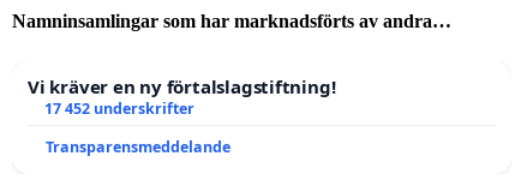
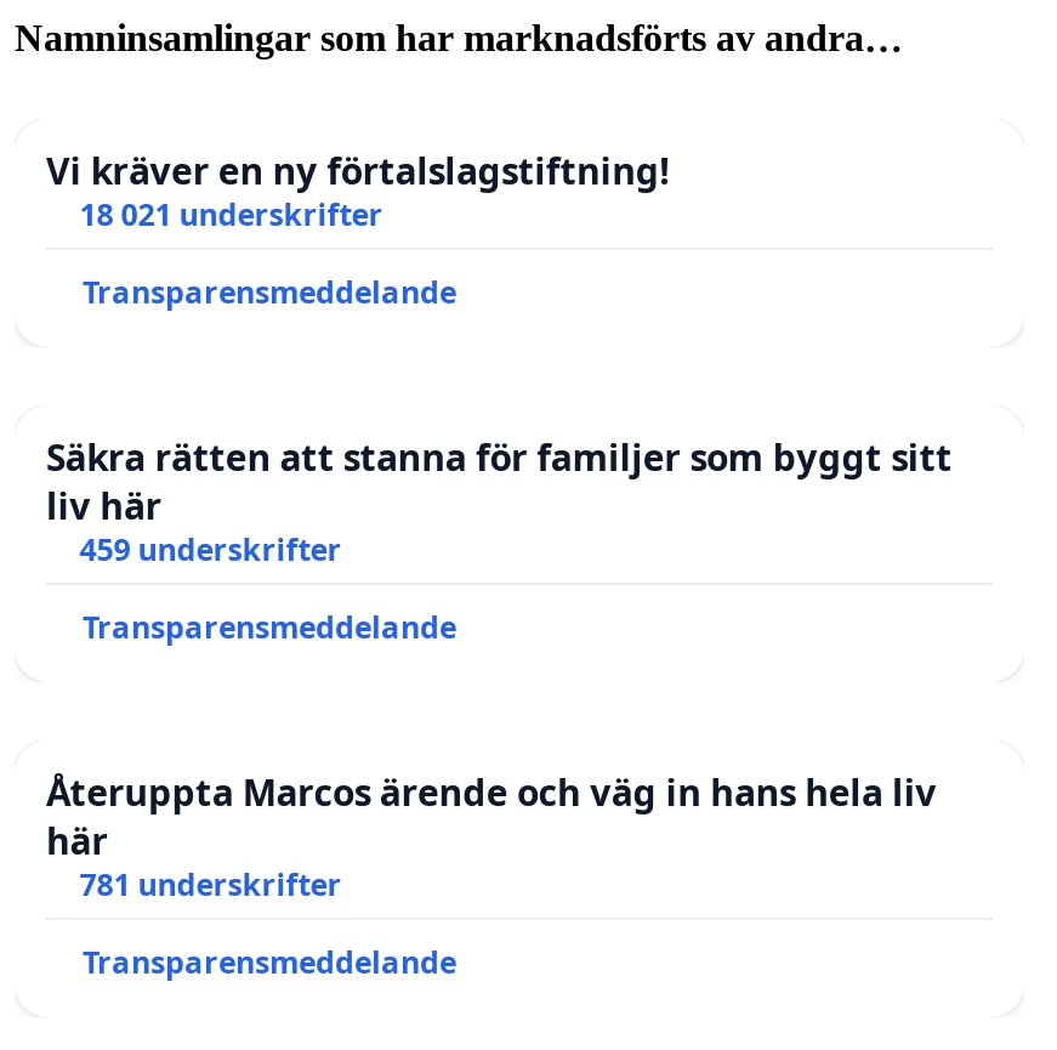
[44,99,194,119] 17 452 underskrifter -> [46,195,952,906] 18 021 underskrifter | Transparensmeddelande | Säkra rätten att stanna för familjer som byggt sitt | liv här | 459 underskrifter | Transparensmeddelande | Återuppta Marcos ärende och väg in hans hela liv | här | 781 underskrifter

